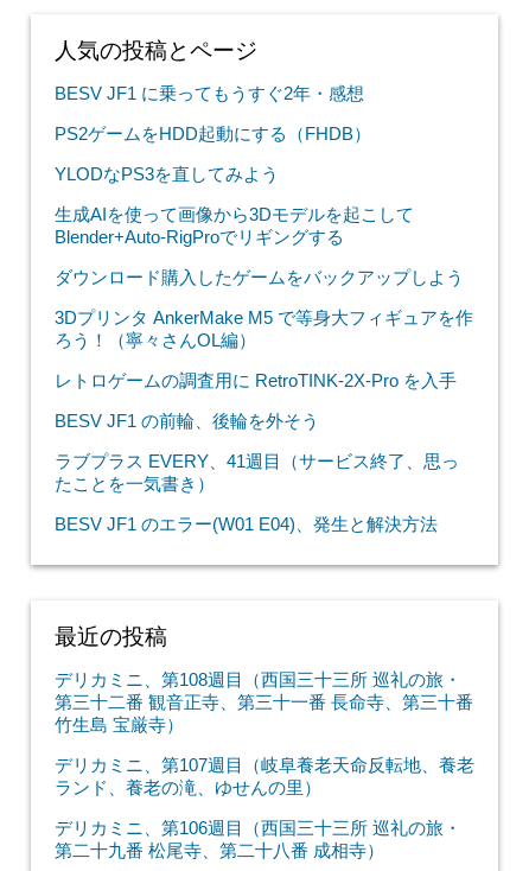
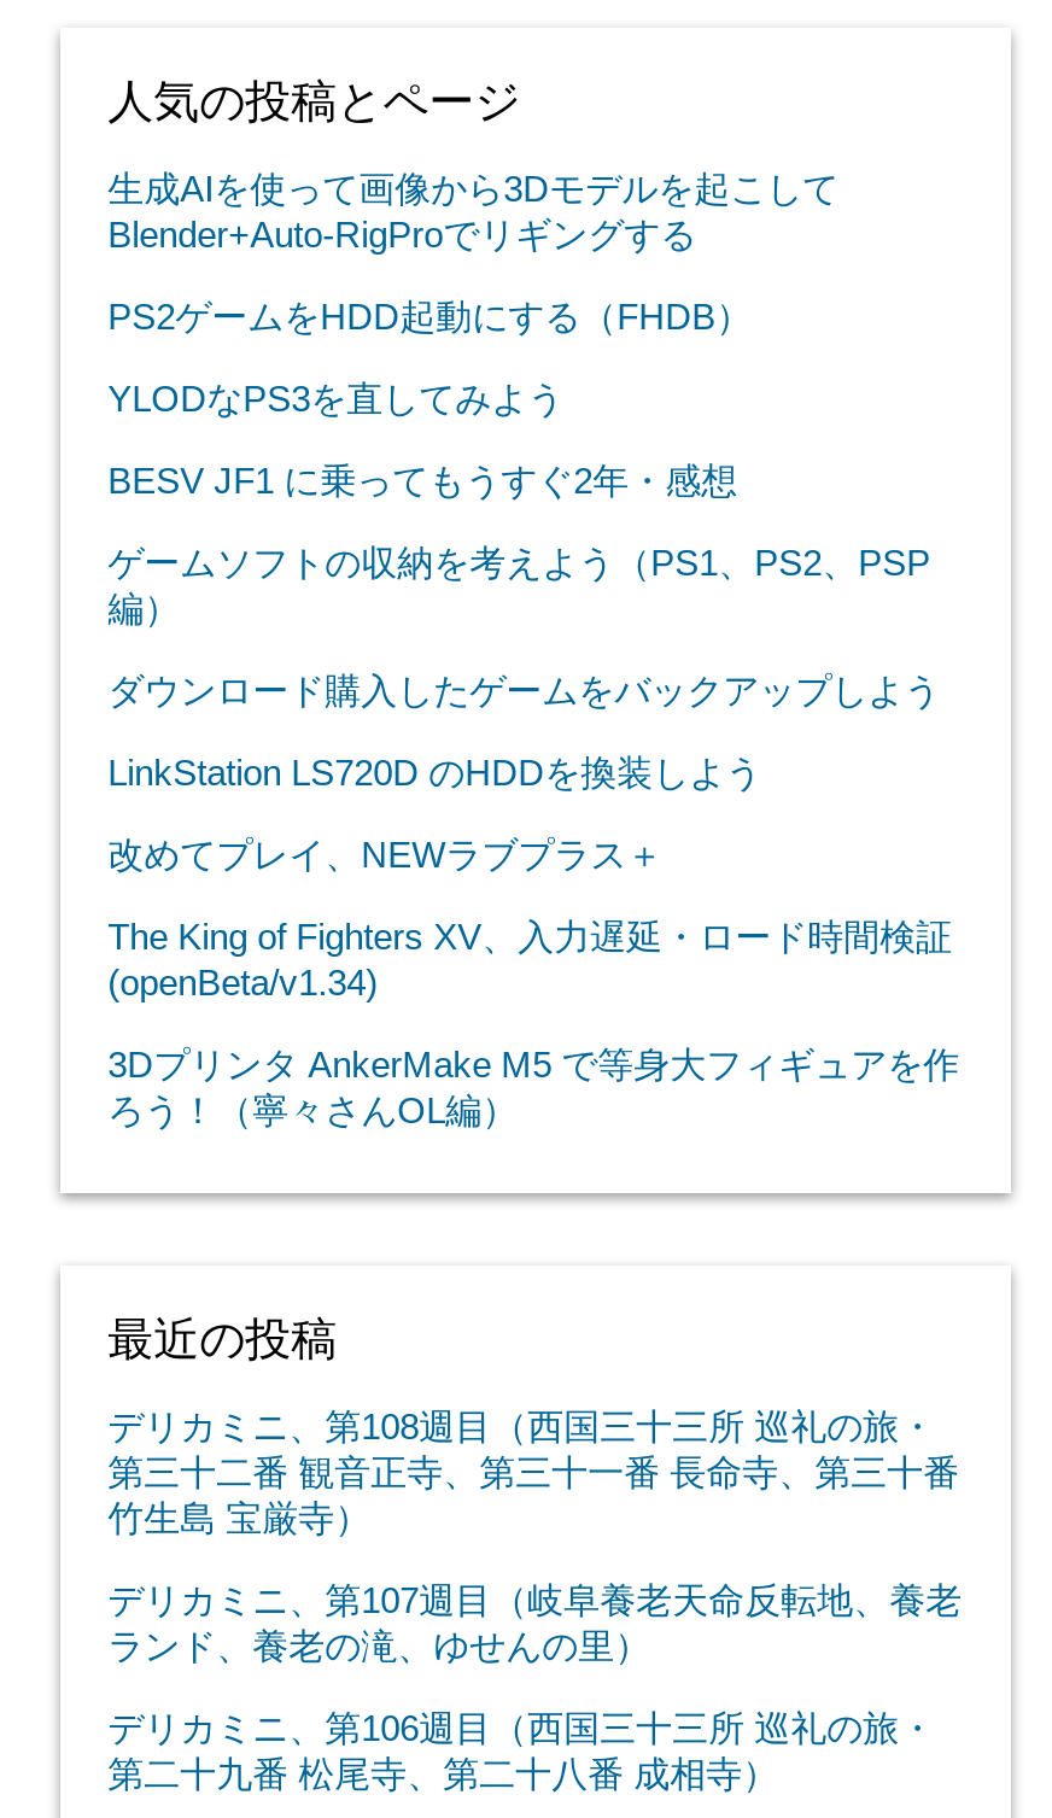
moved [54,82,364,103] -> [108,458,737,499]: BESV JF1 に乗ってもうすぐ2年・感想
none -> [108,540,930,627] ゲームソフトの収納を考えよう（PS1、PS2、PSP | 編）
moved [54,204,413,246] -> [108,166,839,253]: 生成AIを使って画像から3Dモデルを起こして | Blender+Auto-RigProでリギングする
moved [54,266,463,287] -> [108,668,940,709]: ダウンロード購入したゲームをバックアップしよう
none -> [108,750,952,1001] LinkStation LS720D のHDDを換装しよう | 改めてプレイ、NEWラブプラス＋ | The King of Fighters XV、入力遅延・ロード時間検証 | (openBeta/v1.34)
moved [54,307,473,349] -> [108,1042,959,1129]: 3Dプリンタ AnkerMake M5 で等身大フィギュアを作 | ろう！（寧々さんOL編）
[54,370,459,533] レトロゲームの調査用に RetroTINK-2X-Pro を入手 | BESV JF1 の前輪、後輪を外そう | ラブプラス EVERY、41週目（サービス終了、思っ | たことを一気書き） | BESV JF1 のエラー(W01 E04)、発生と解決方法 -> none

